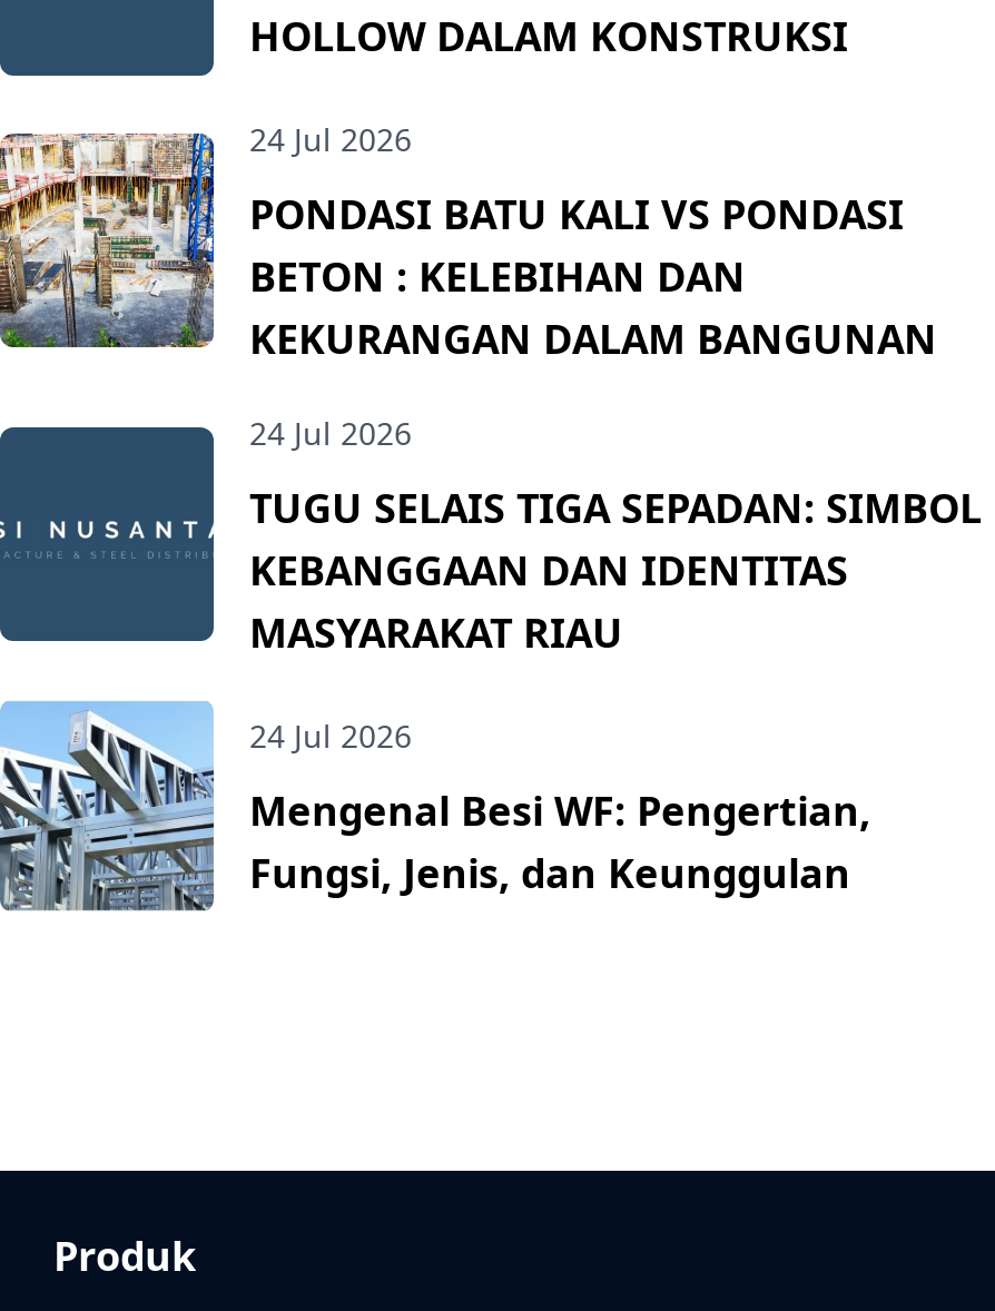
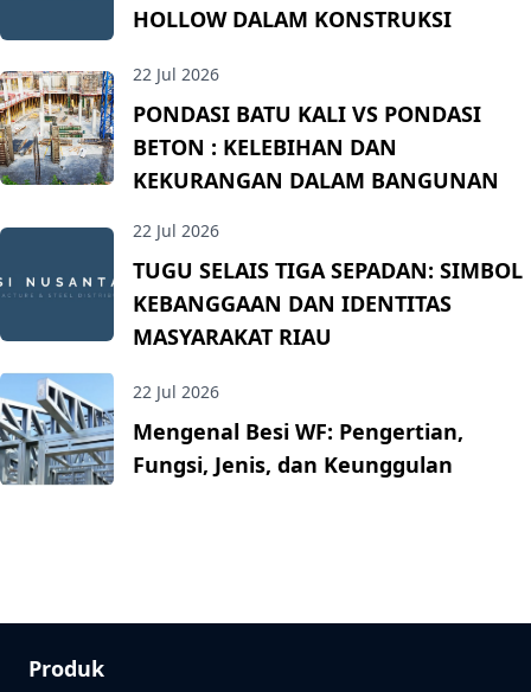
[249,117,412,159] 24 Jul 2026 -> [133,62,219,85] 22 Jul 2026
[249,411,412,453] 24 Jul 2026 -> [133,219,219,241] 22 Jul 2026
[249,713,412,756] 24 Jul 2026 -> [133,380,219,402] 22 Jul 2026

